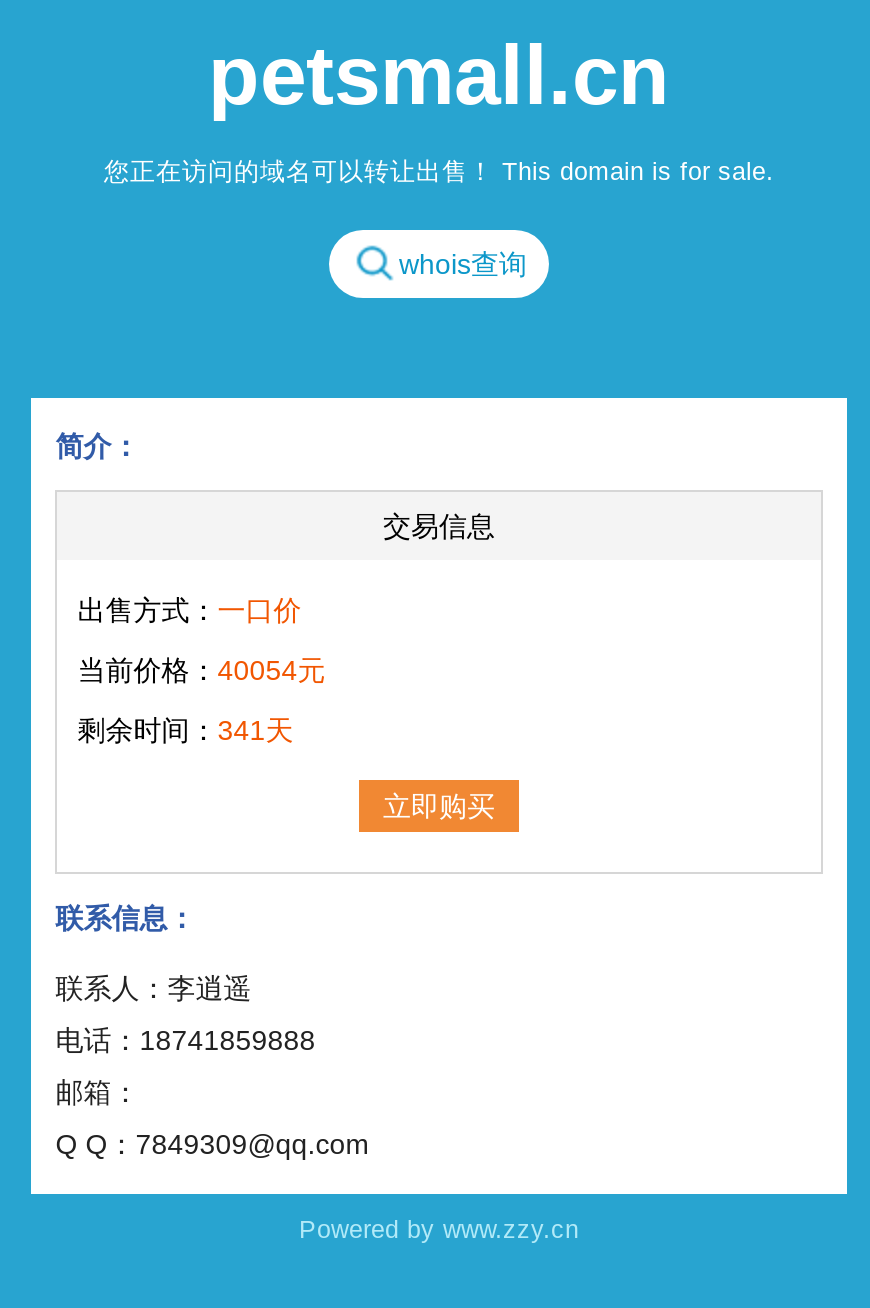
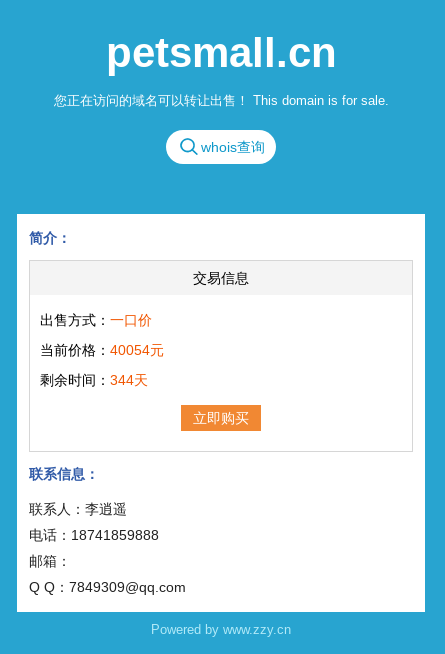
[77,714,293,746] 剩余时间：341天 -> [40,372,148,388] 剩余时间：344天

